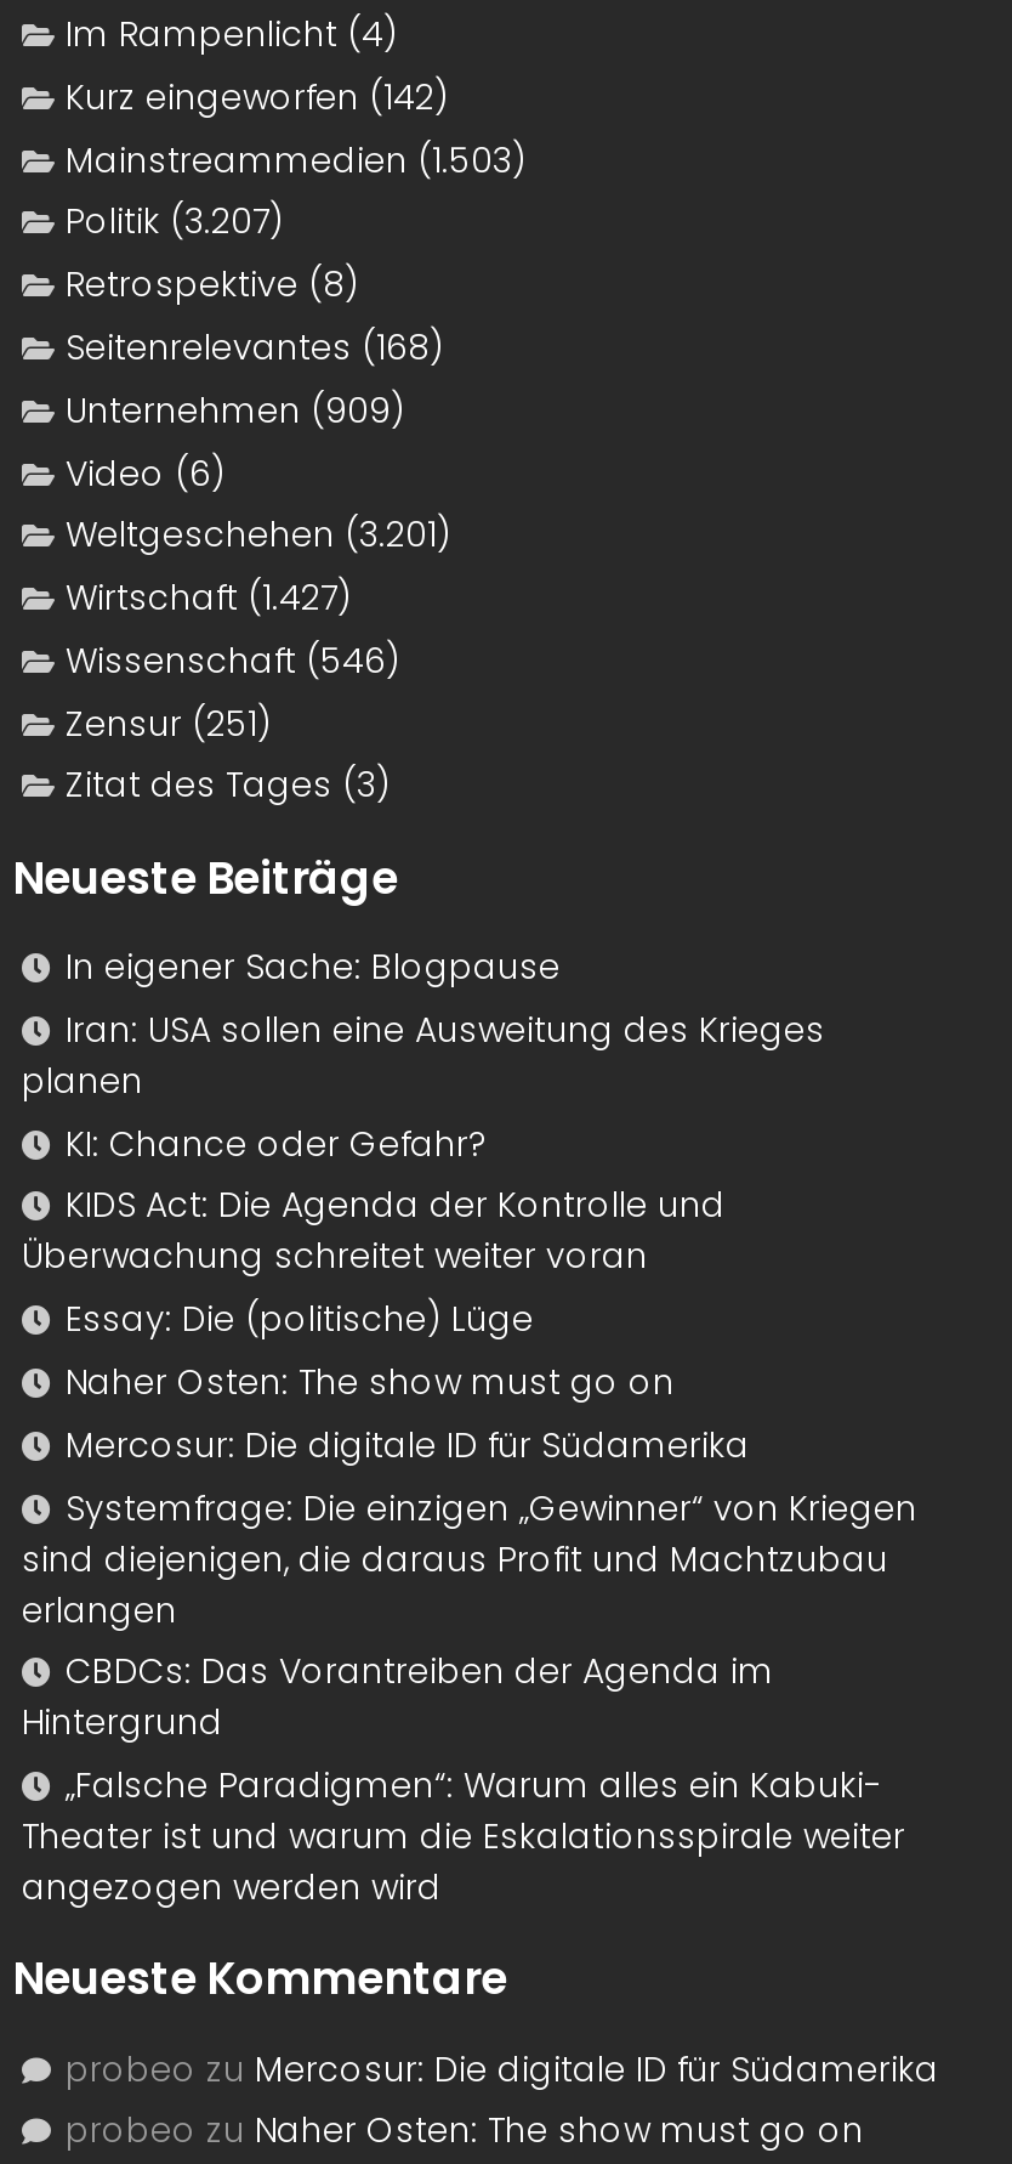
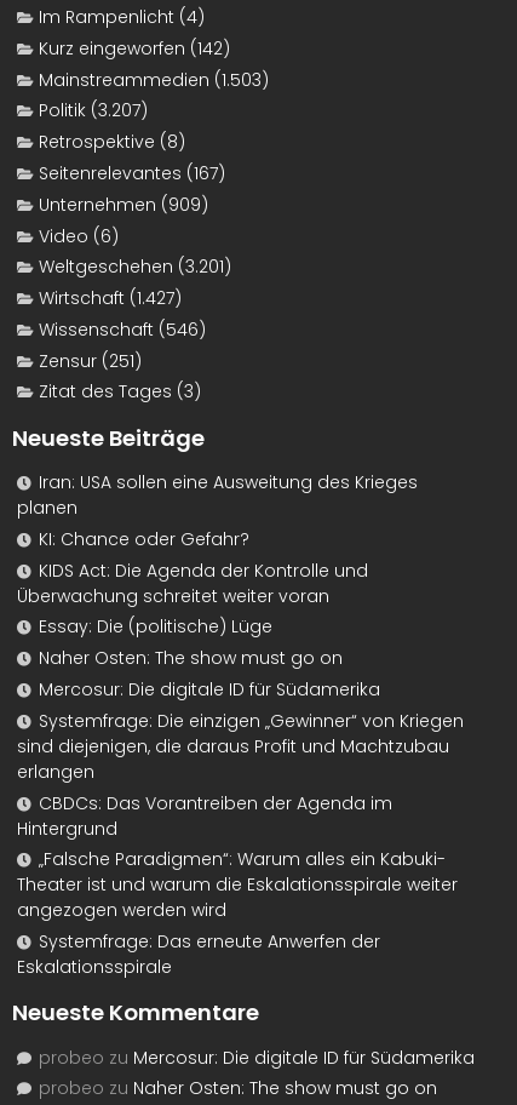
[66,323,444,372] Seitenrelevantes (168) -> [39,161,225,185] Seitenrelevantes (167)
[66,943,561,991] In eigener Sache: Blogpause -> none
moved [22,1005,917,1912] -> [17,470,464,922]: Iran: USA sollen eine Ausweitung des Krieges | planen | KI: Chance oder Gefahr? | ... | Theater ist und warum die Eskalationsspirale weiter | angezogen werden wird
none -> [17,929,380,979] Systemfrage: Das erneute Anwerfen der | Eskalationsspirale

